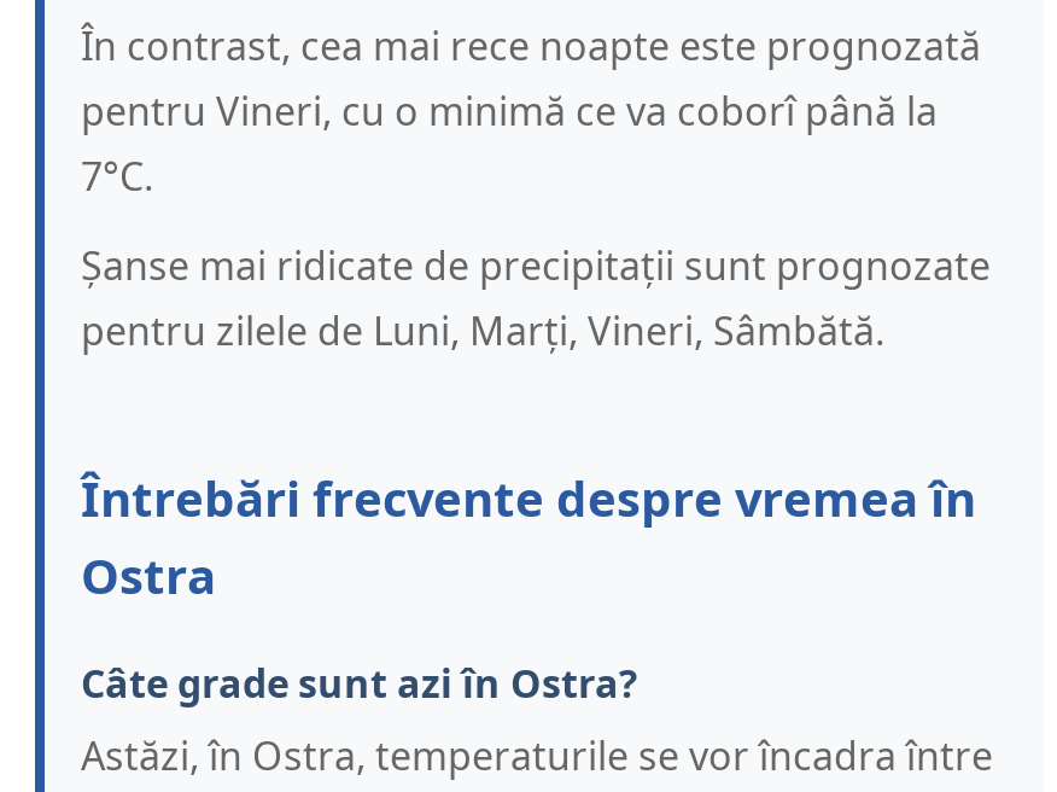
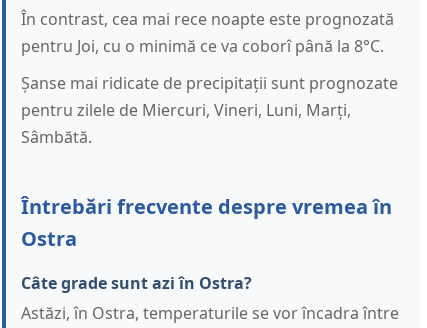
[81,85,938,204] pentru Vineri, cu o minimă ce va coborî până la | 7°C. -> [21,35,384,57] pentru Joi, cu o minimă ce va coborî până la 8°C.
moved [81,240,991,293] -> [21,72,398,94]: Șanse mai ridicate de precipitații sunt prognozate
[81,305,884,358] pentru zilele de Luni, Marți, Vineri, Sâmbătă. -> [21,99,351,148] pentru zilele de Miercuri, Vineri, Luni, Marți, | Sâmbătă.

